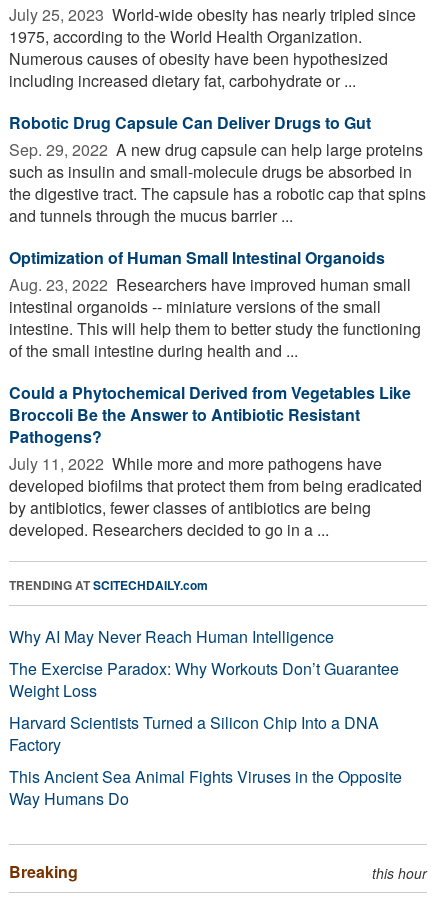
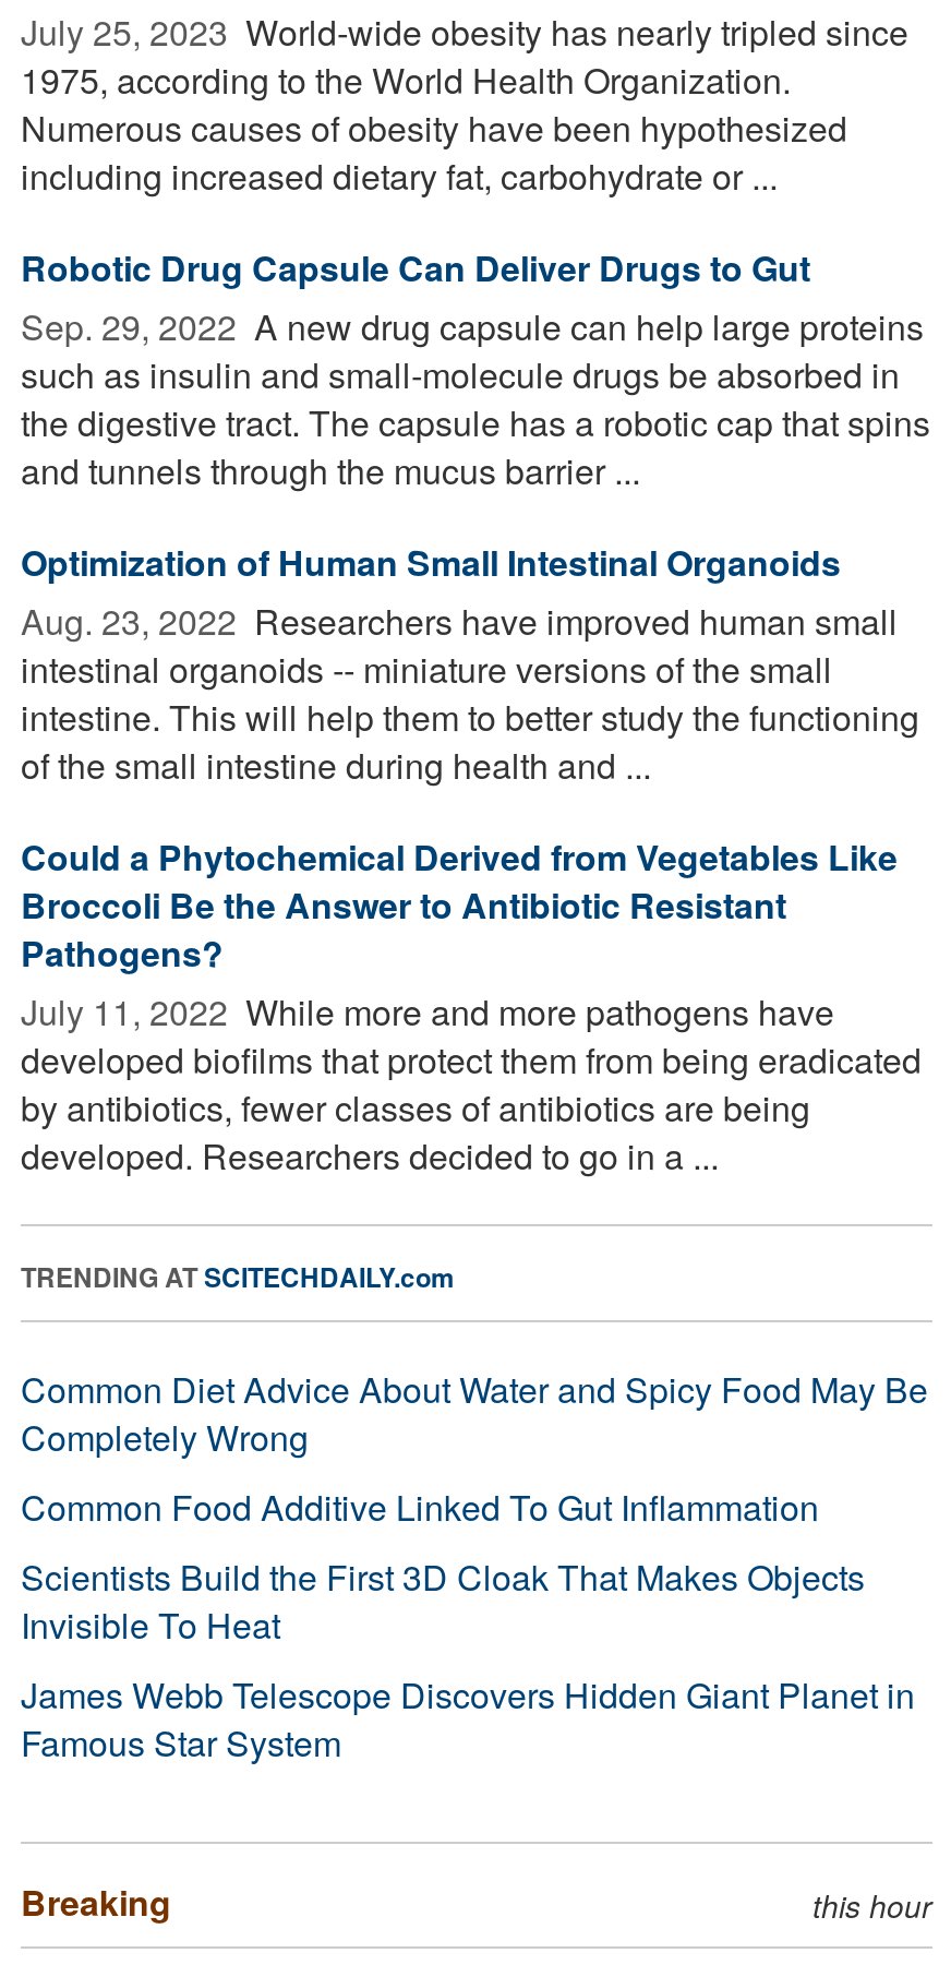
[9,625,402,810] Why AI May Never Reach Human Intelligence | The Exercise Paradox: Why Workouts Don’t Guarantee | Weight Loss | Harvard Scientists Turned a Silicon Chip Into a DNA | Factory | This Ancient Sea Animal Fights Viruses in the Opposite | Way Humans Do -> [21,1363,928,1767] Common Diet Advice About Water and Spicy Food May Be | Completely Wrong | Common Food Additive Linked To Gut Inflammation | Scientists Build the First 3D Cloak That Makes Objects | Invisible To Heat | James Webb Telescope Discovers Hidden Giant Planet in | Famous Star System

